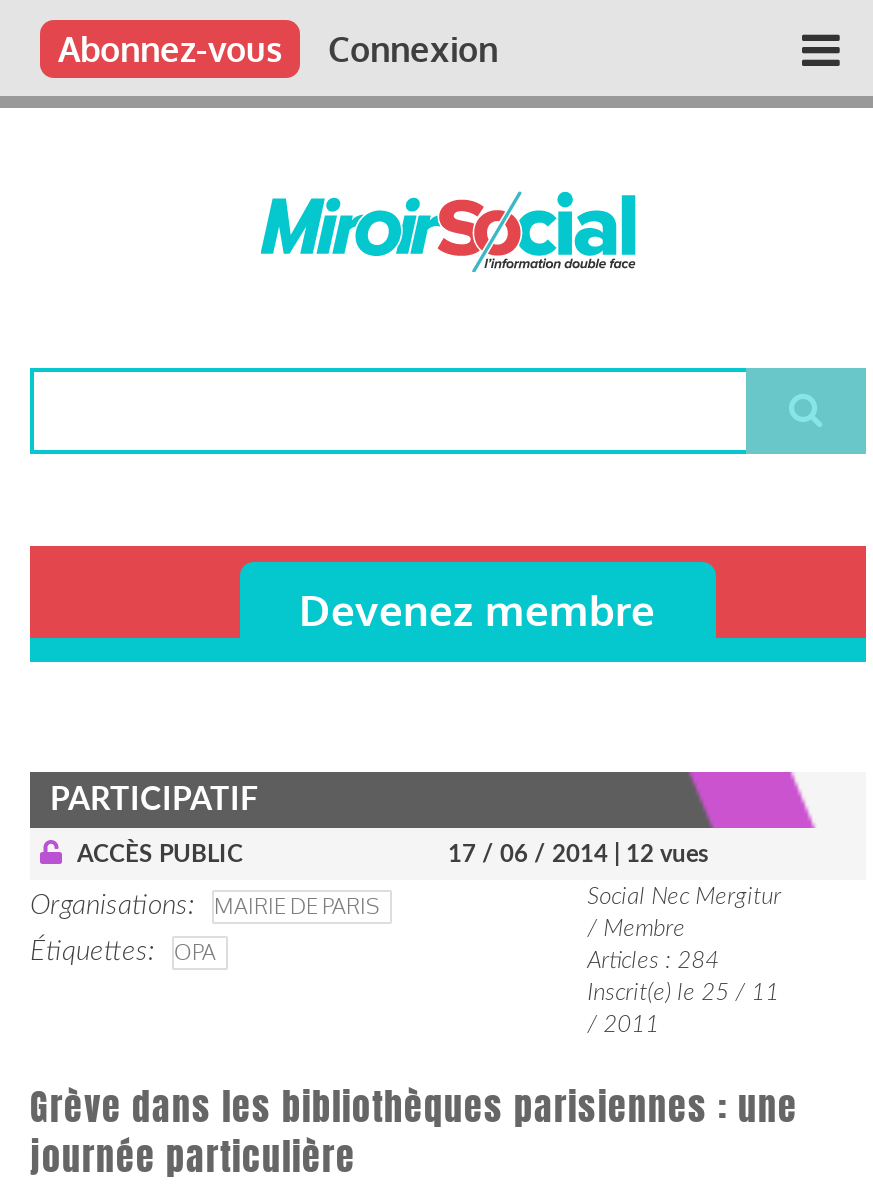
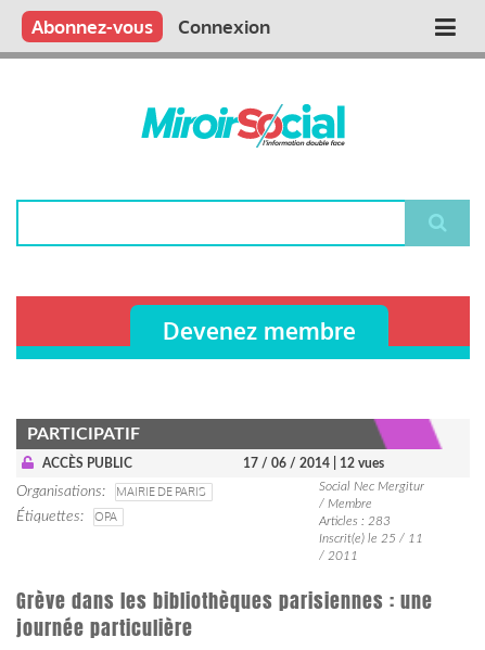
[587,948,719,972] Articles : 284 -> [319,514,390,527] Articles : 283

